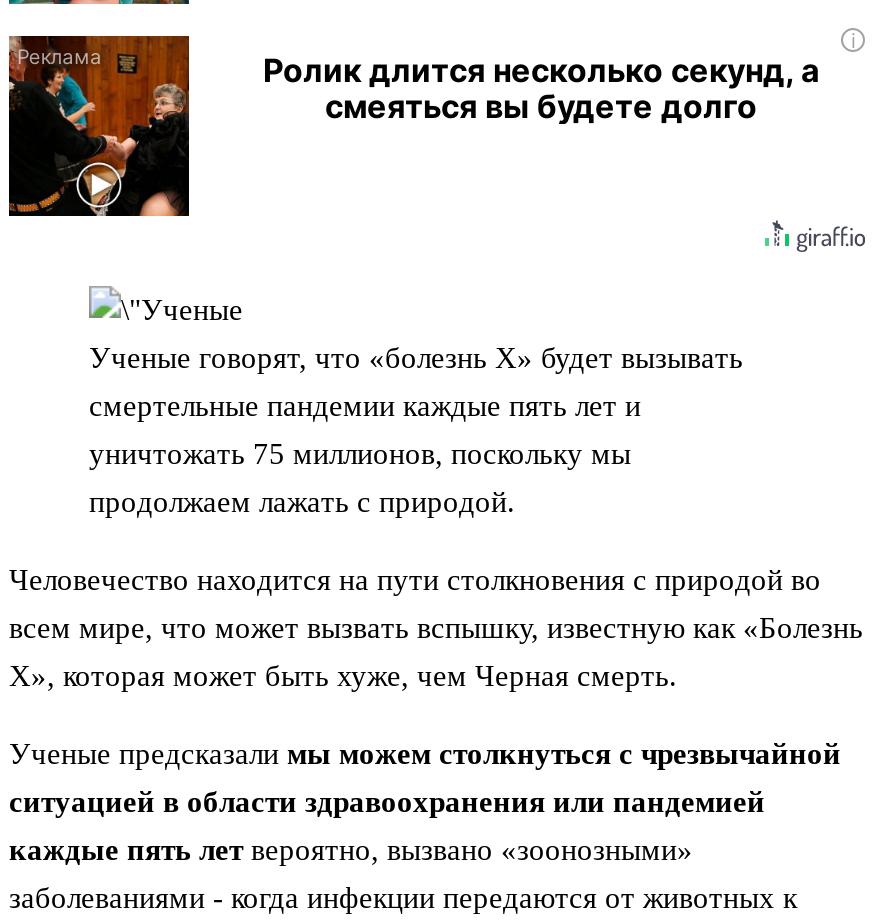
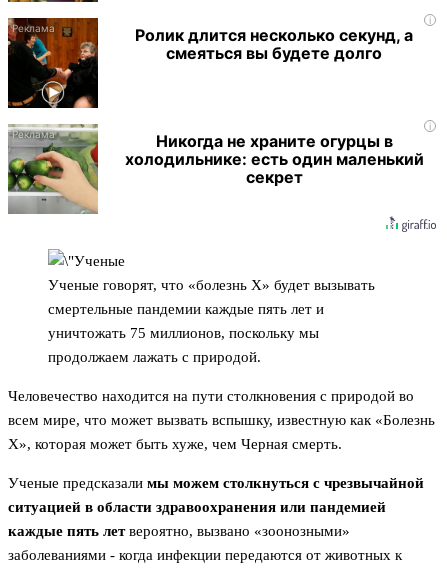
none -> [7,124,423,214] [image] | Никогда не храните огурцы в | холодильнике: есть один маленький | секрет

